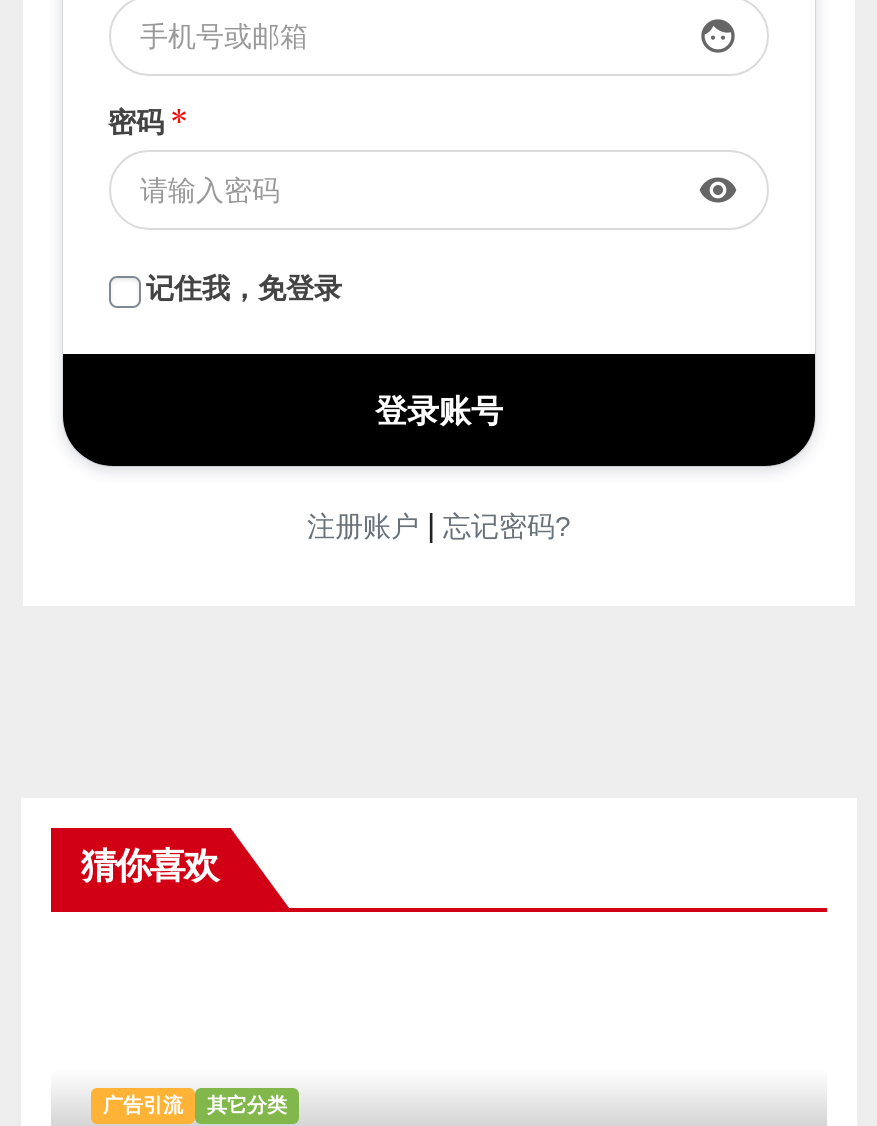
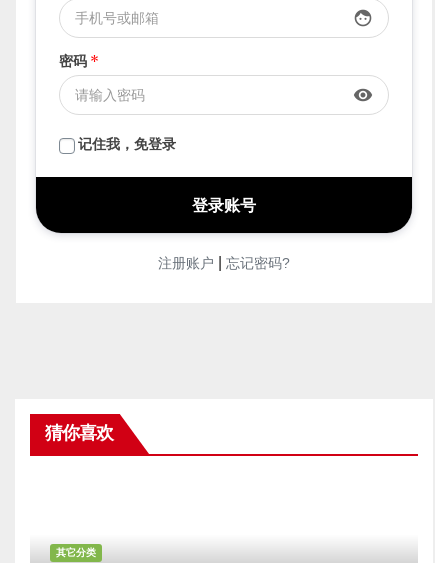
[103,1094,183,1116] 广告引流 -> none

